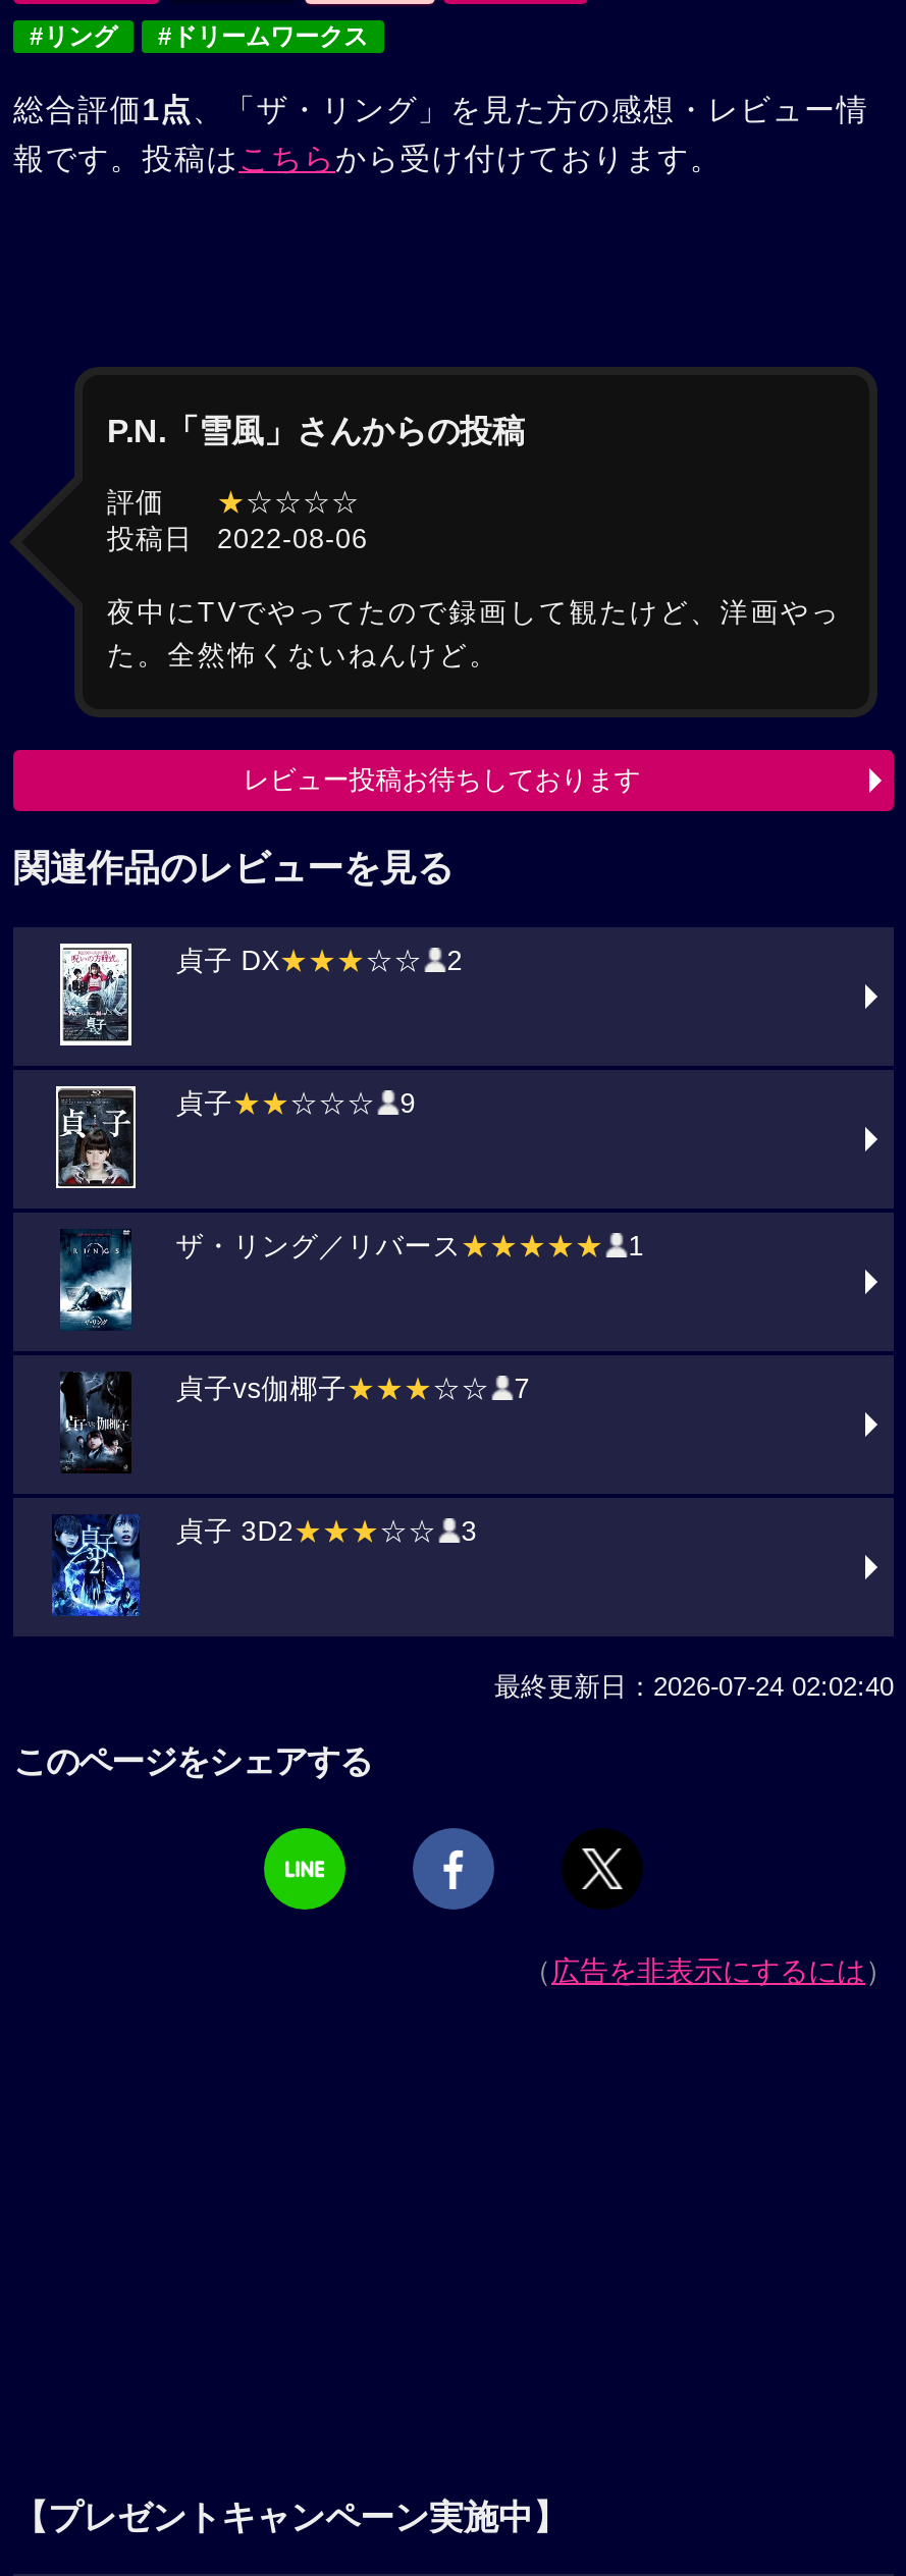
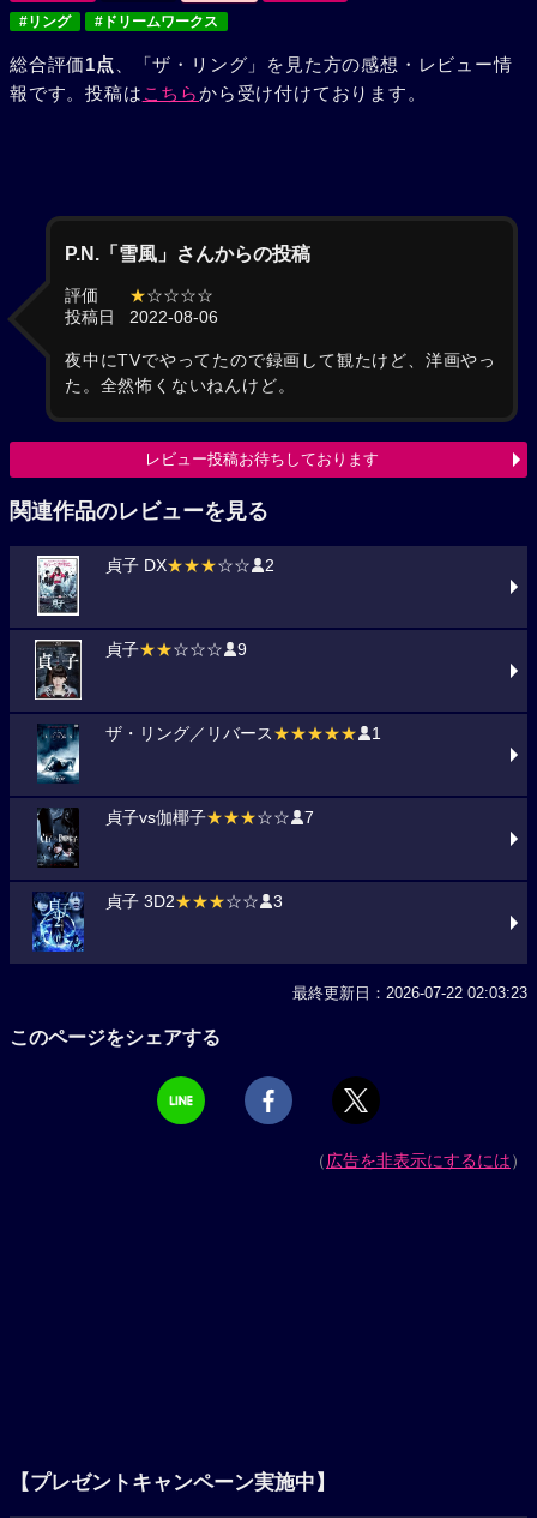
[494,1671,894,1702] 最終更新日：2026-07-24 02:02:40 -> [292,984,527,1002] 最終更新日：2026-07-22 02:03:23

